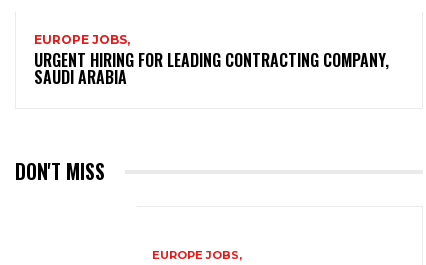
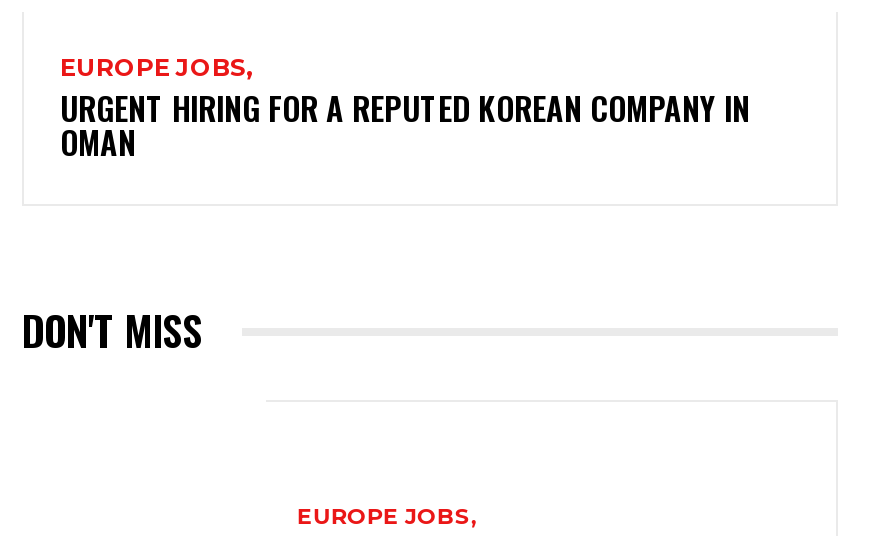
[34,48,389,89] URGENT HIRING FOR LEADING CONTRACTING COMPANY, | SAUDI ARABIA -> [60,85,750,167] URGENT HIRING FOR A REPUTED KOREAN COMPANY IN | OMAN

